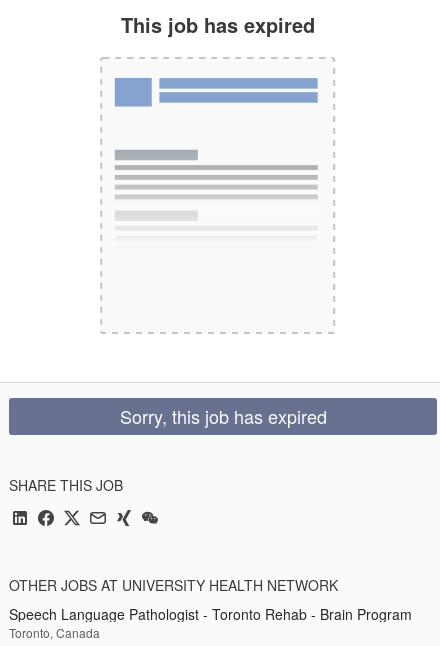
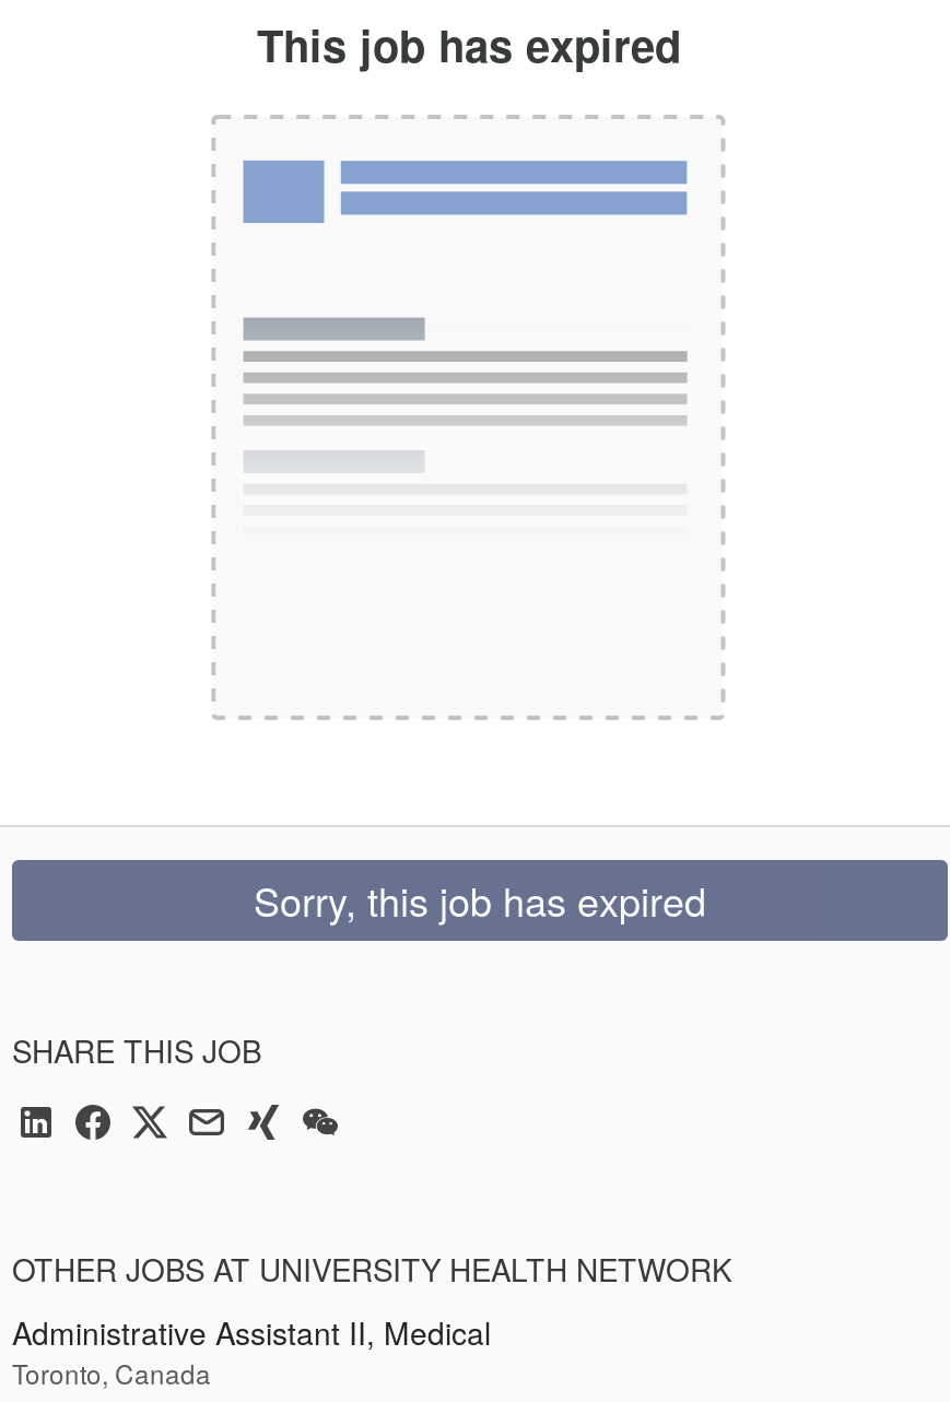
[9,603,412,623] Speech Language Pathologist - Toronto Rehab - Brain Program -> [12,1309,491,1353] Administrative Assistant II, Medical

